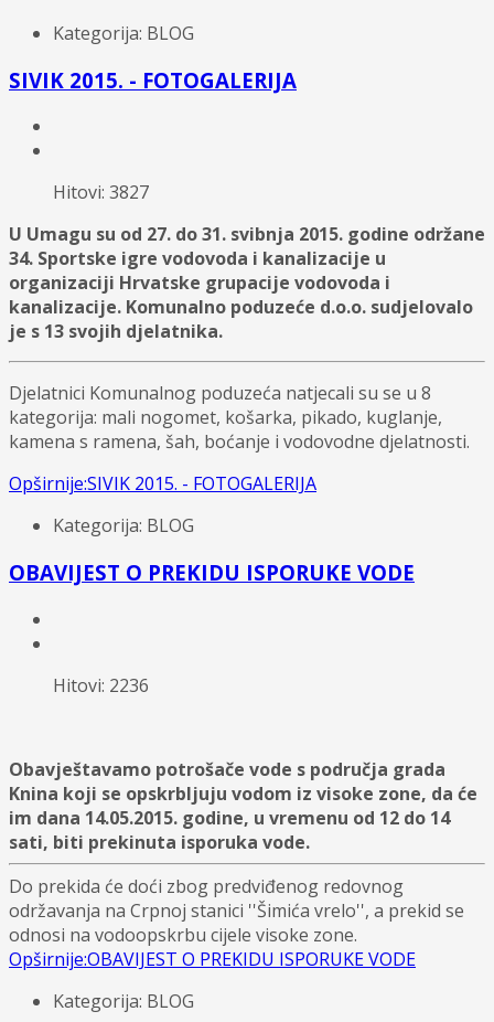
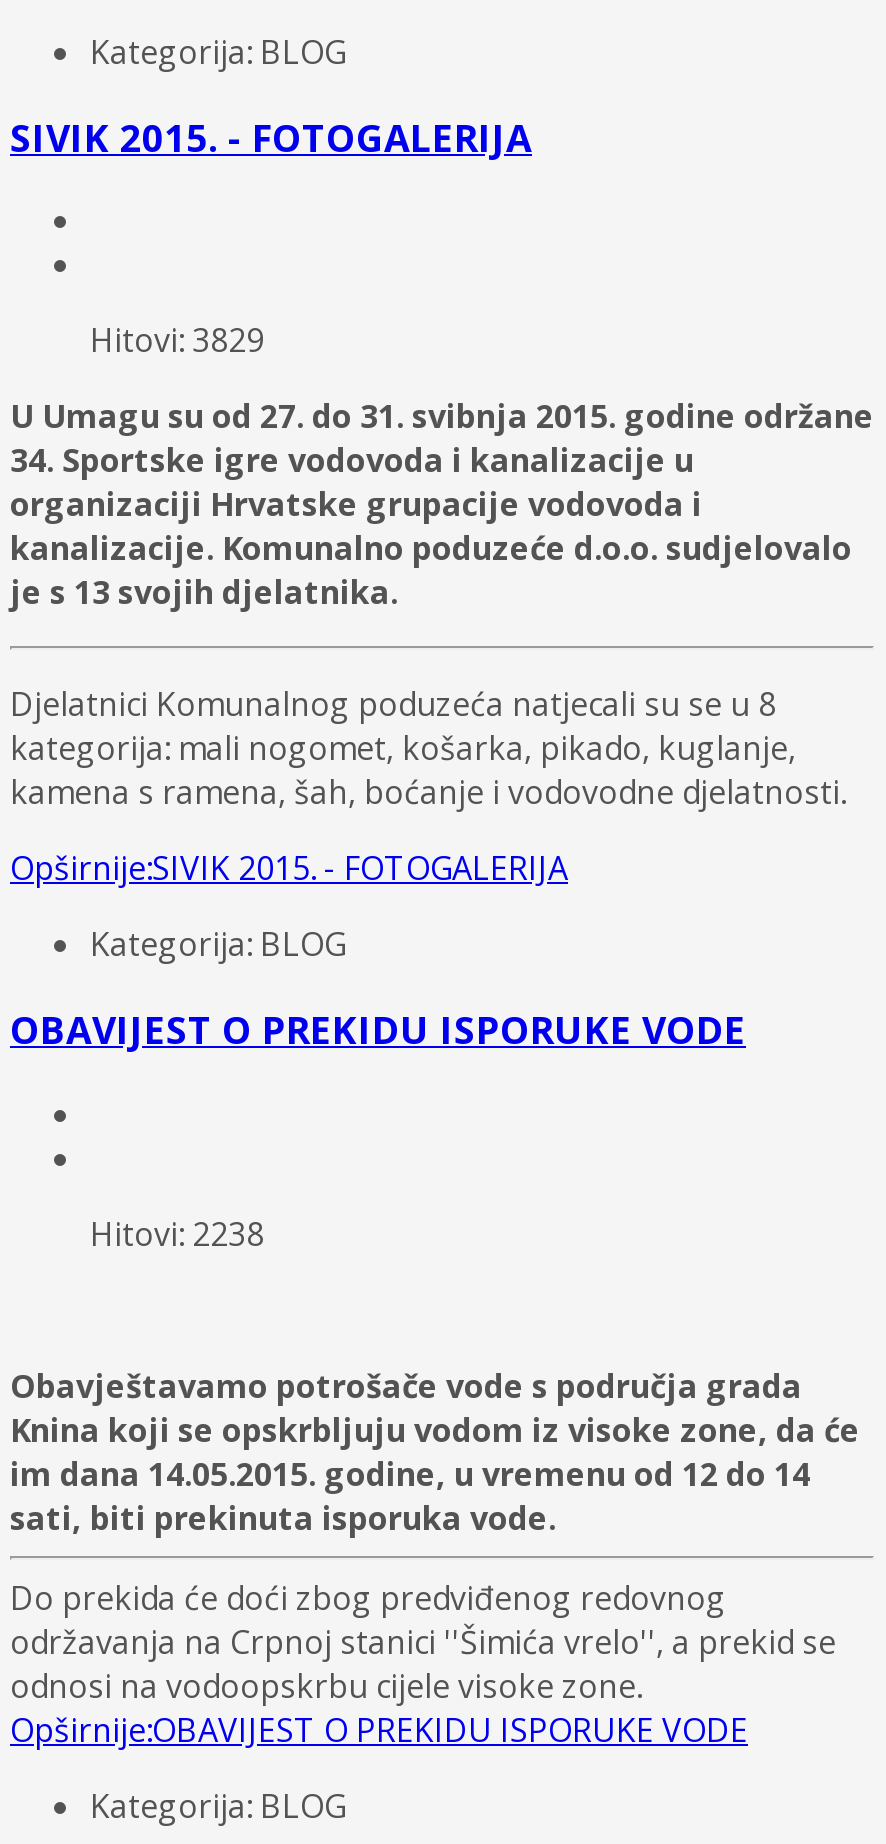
[53,180,149,205] Hitovi: 3827 -> [90,319,264,363] Hitovi: 3829
[53,673,149,697] Hitovi: 2236 -> [90,1212,264,1256] Hitovi: 2238

